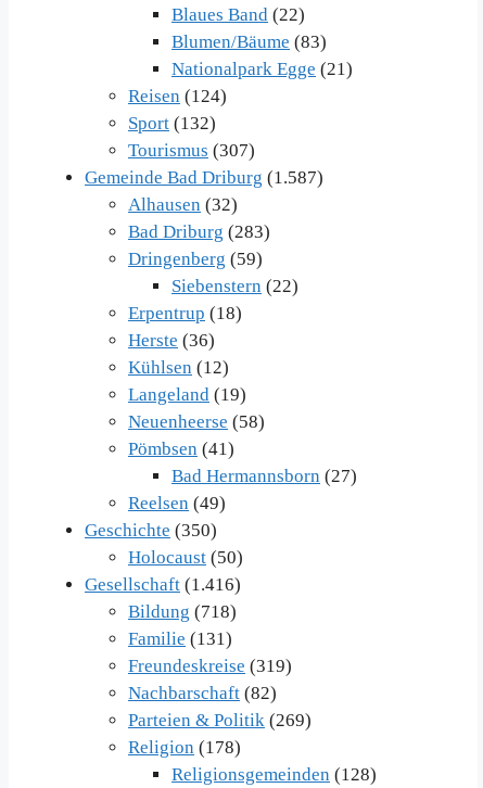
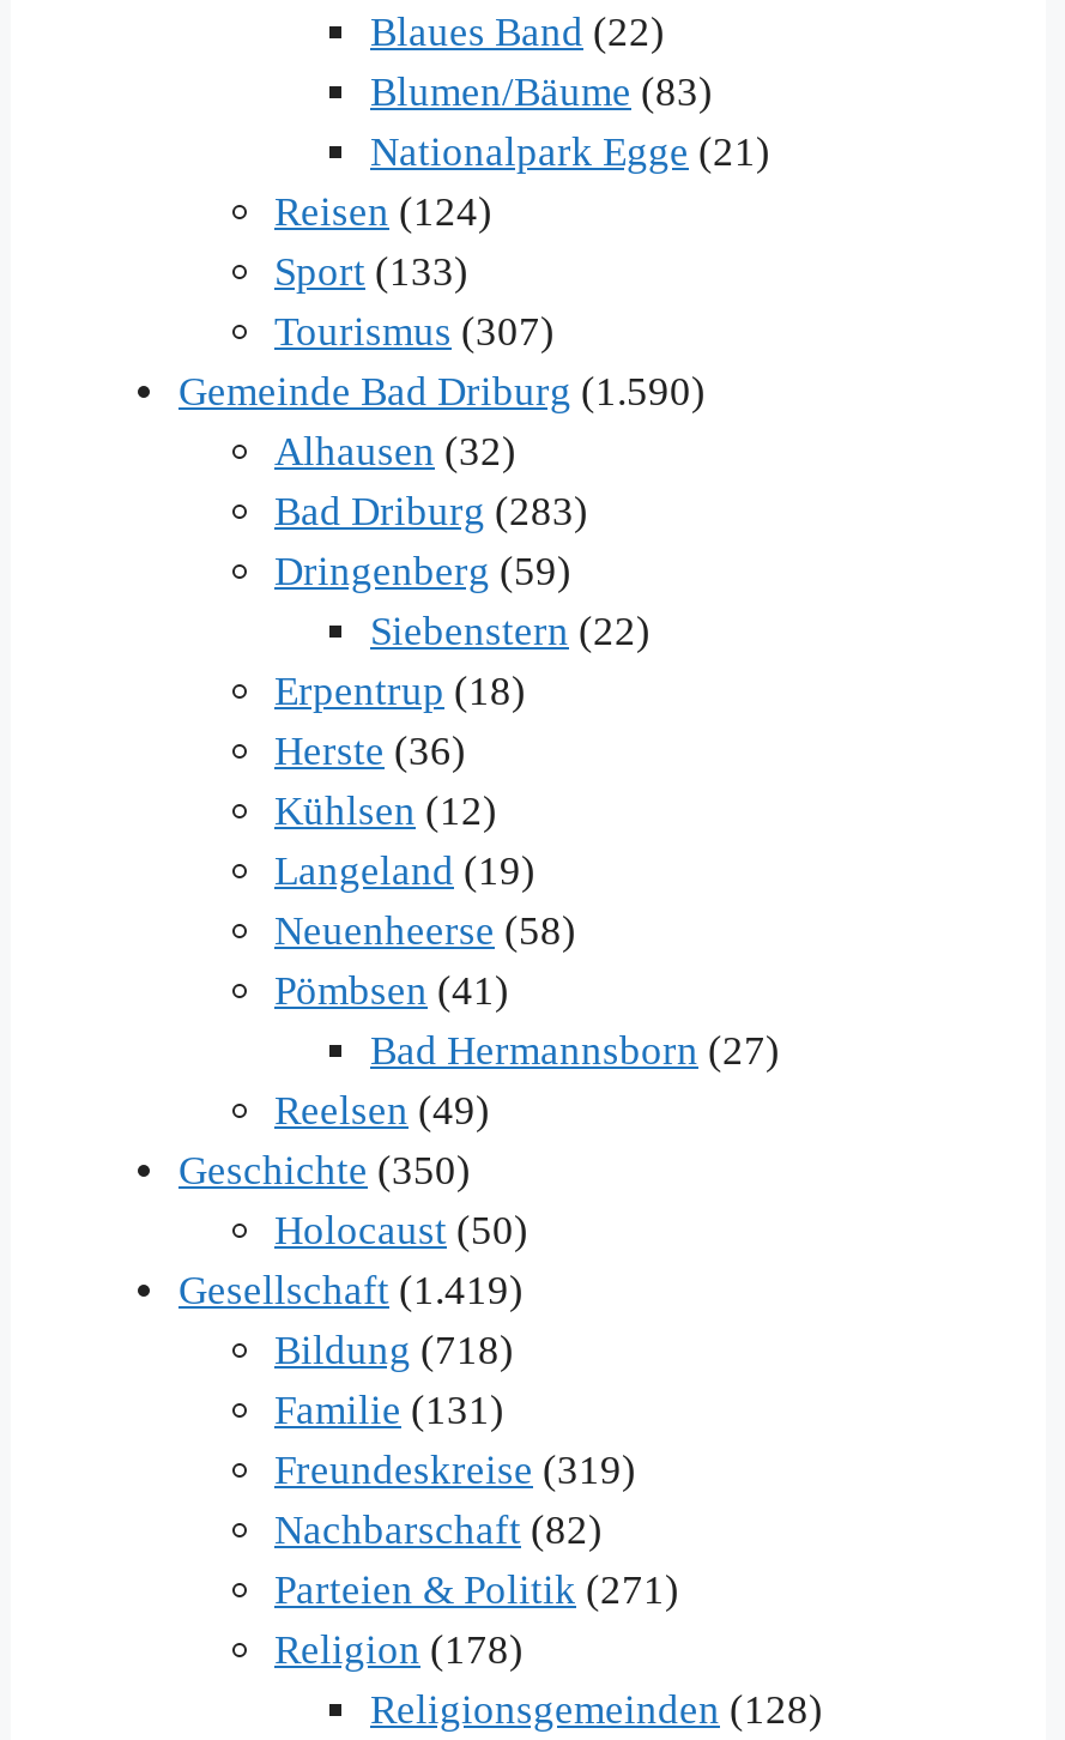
[128,113,216,134] Sport (132) -> [274,250,468,295] Sport (133)
[85,167,323,188] Gemeinde Bad Driburg (1.587) -> [178,370,706,415] Gemeinde Bad Driburg (1.590)
[85,574,241,595] Gesellschaft (1.416) -> [178,1268,524,1314] Gesellschaft (1.419)
[128,710,312,731] Parteien & Politik (269) -> [274,1568,679,1613] Parteien & Politik (271)

